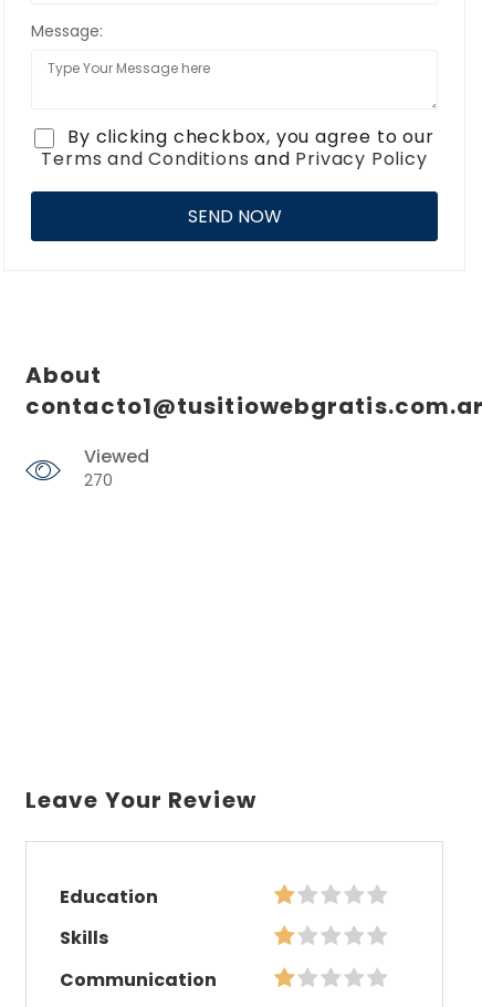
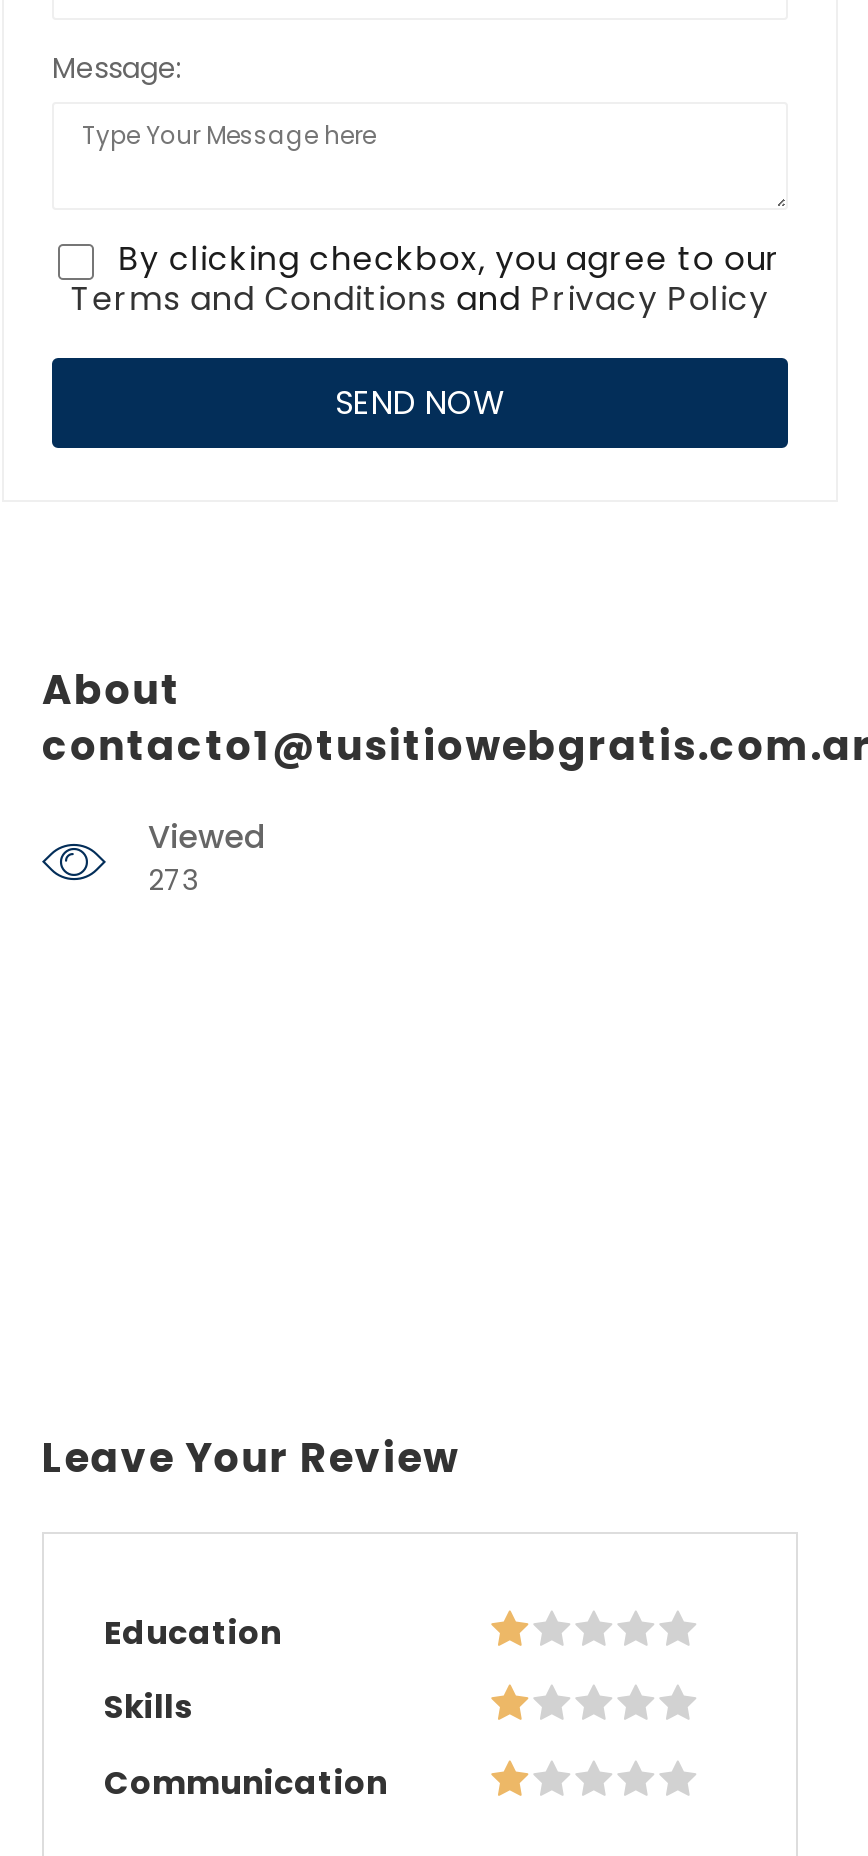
[84,469,113,491] 270 -> [148,860,198,900] 273

